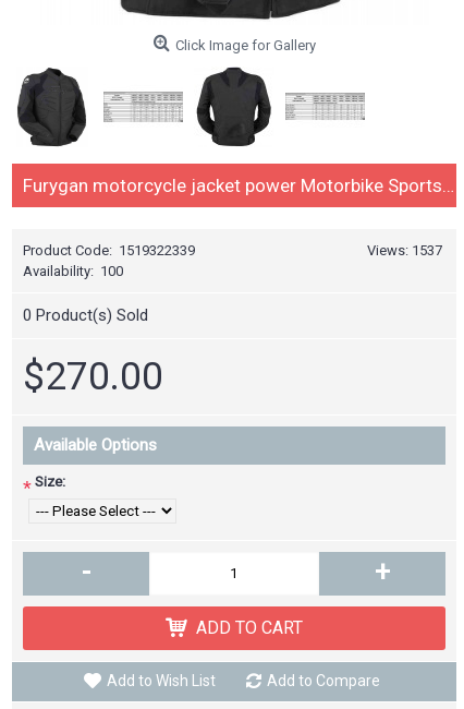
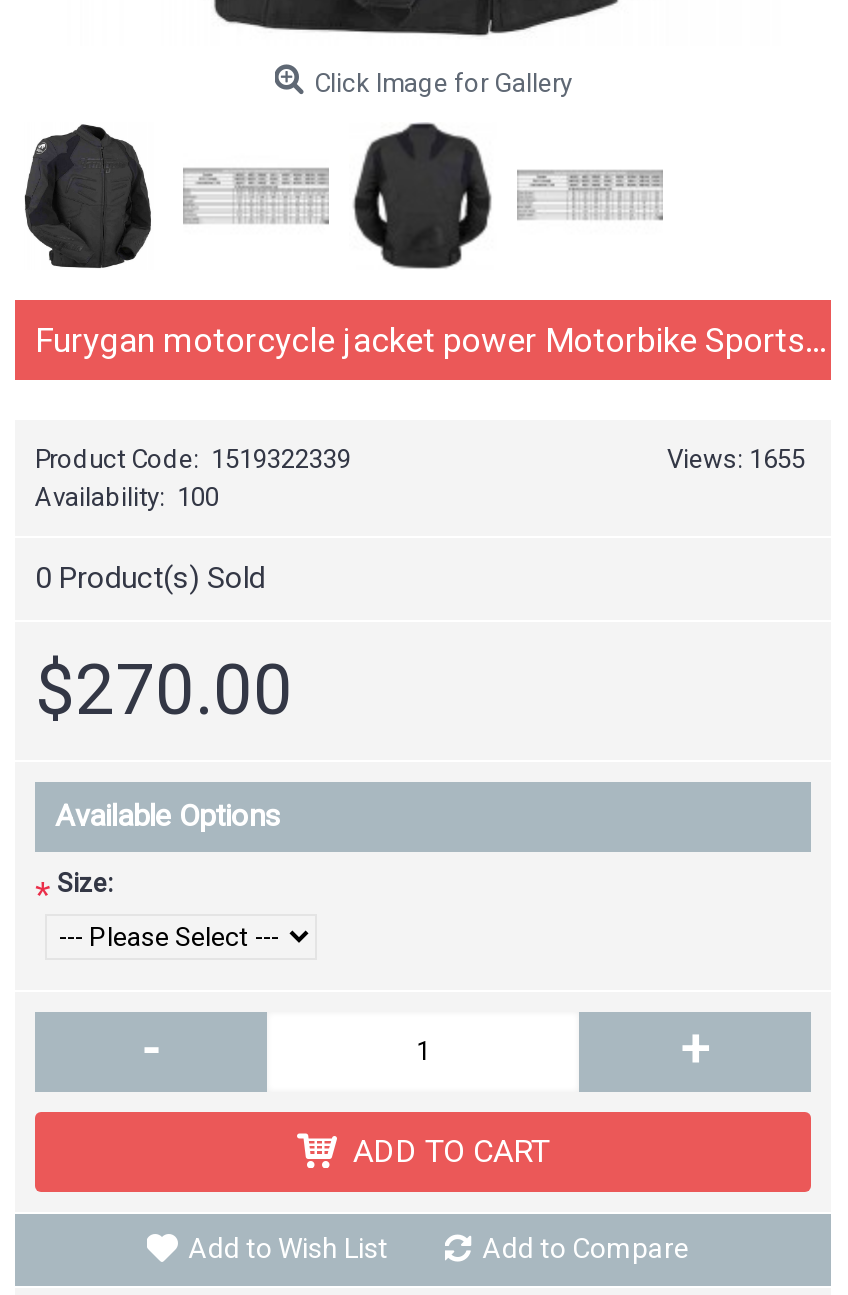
[367,242,442,258] Views: 1537 -> [667,443,805,473] Views: 1655

